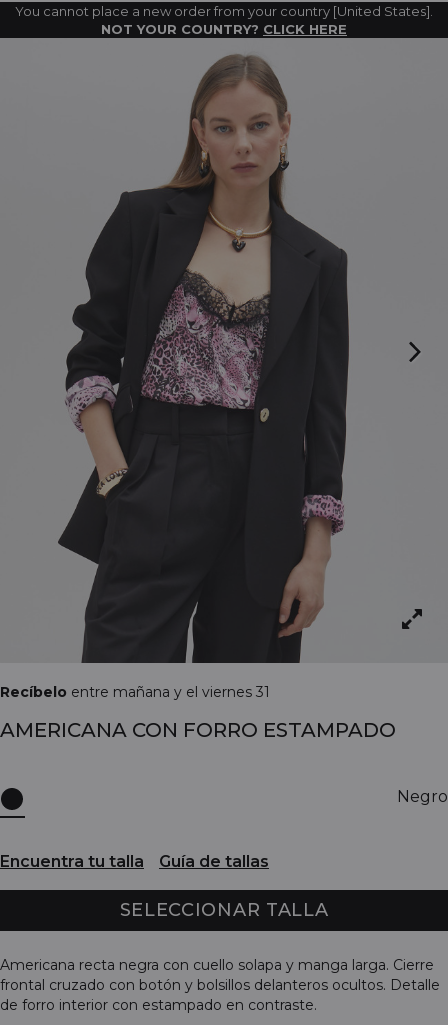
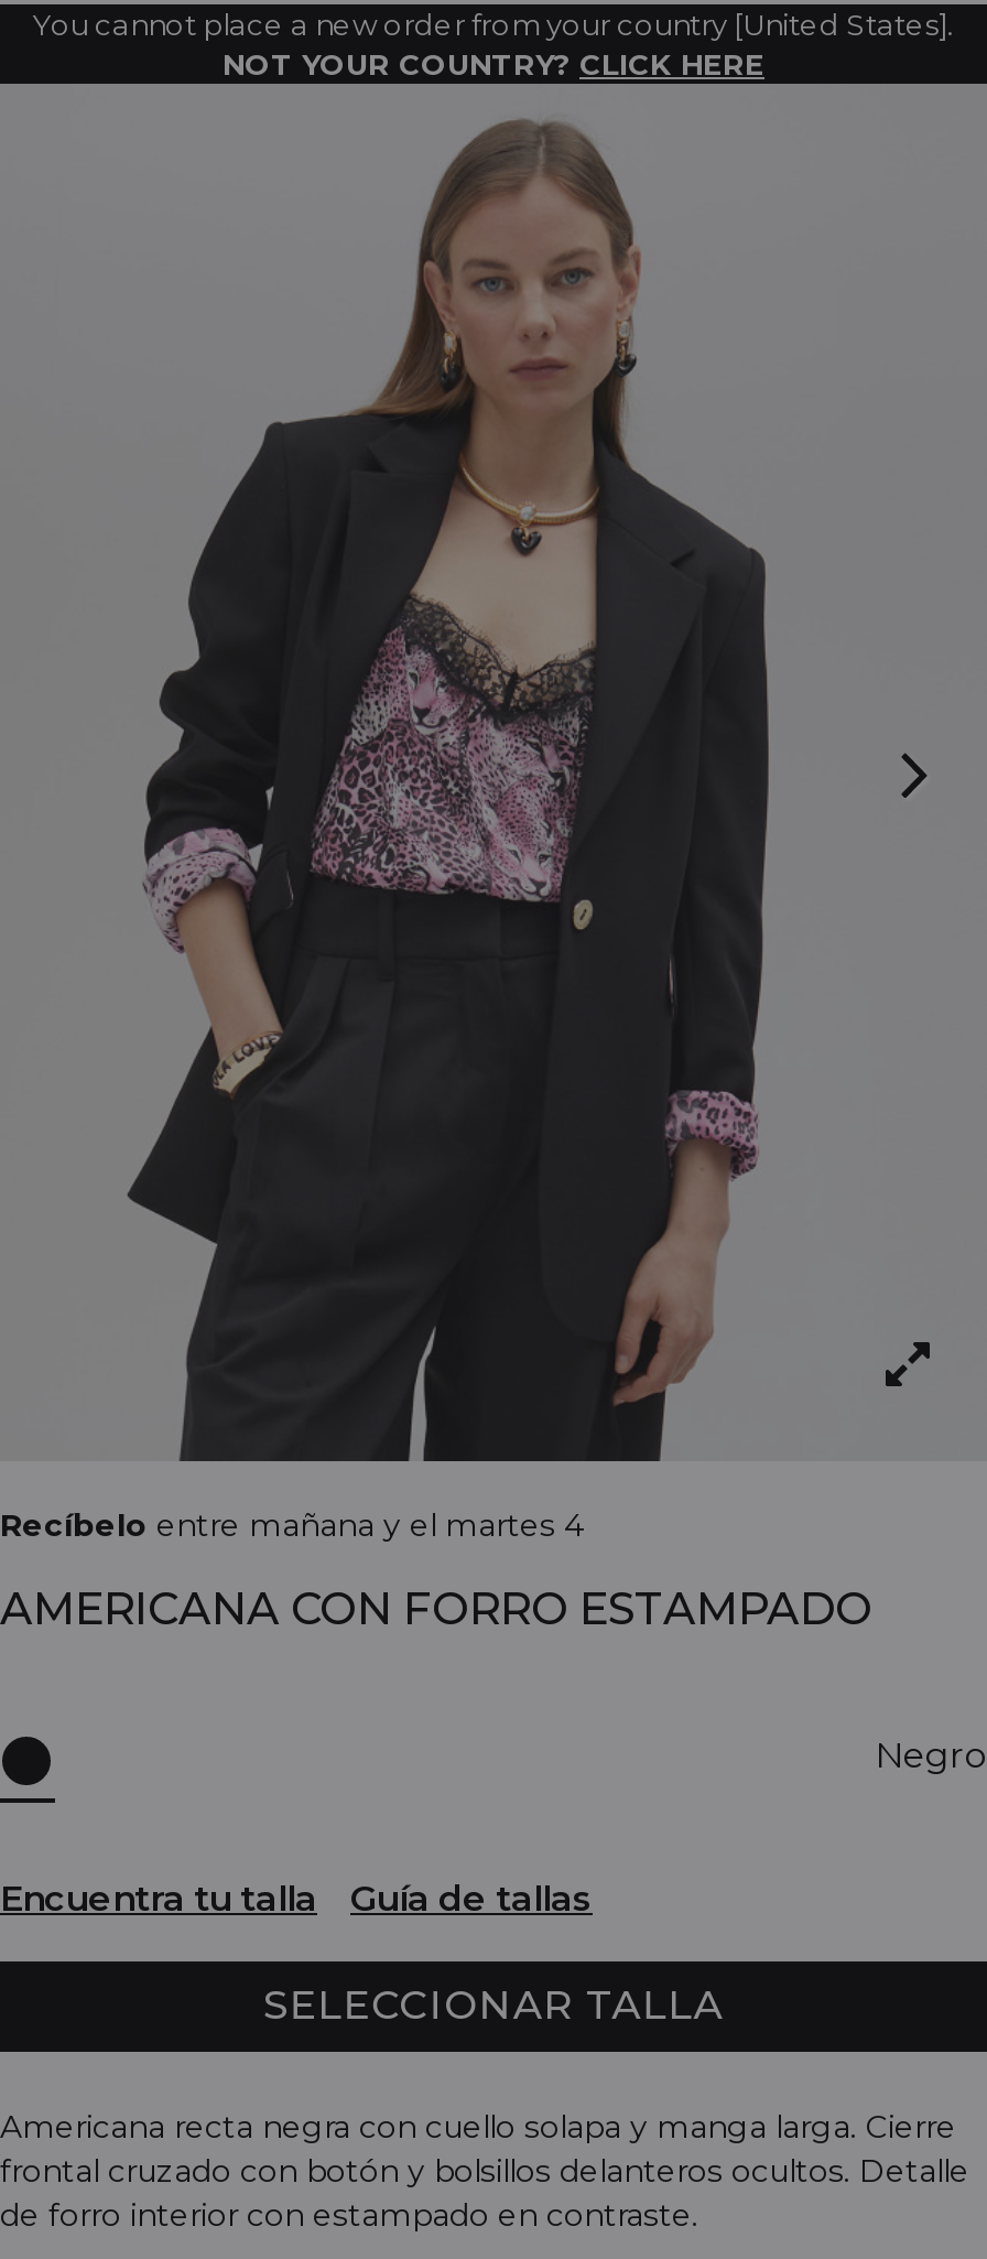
[0,683,270,701] Recíbelo entre mañana y el viernes 31 -> [0,1505,584,1544] Recíbelo entre mañana y el martes 4

